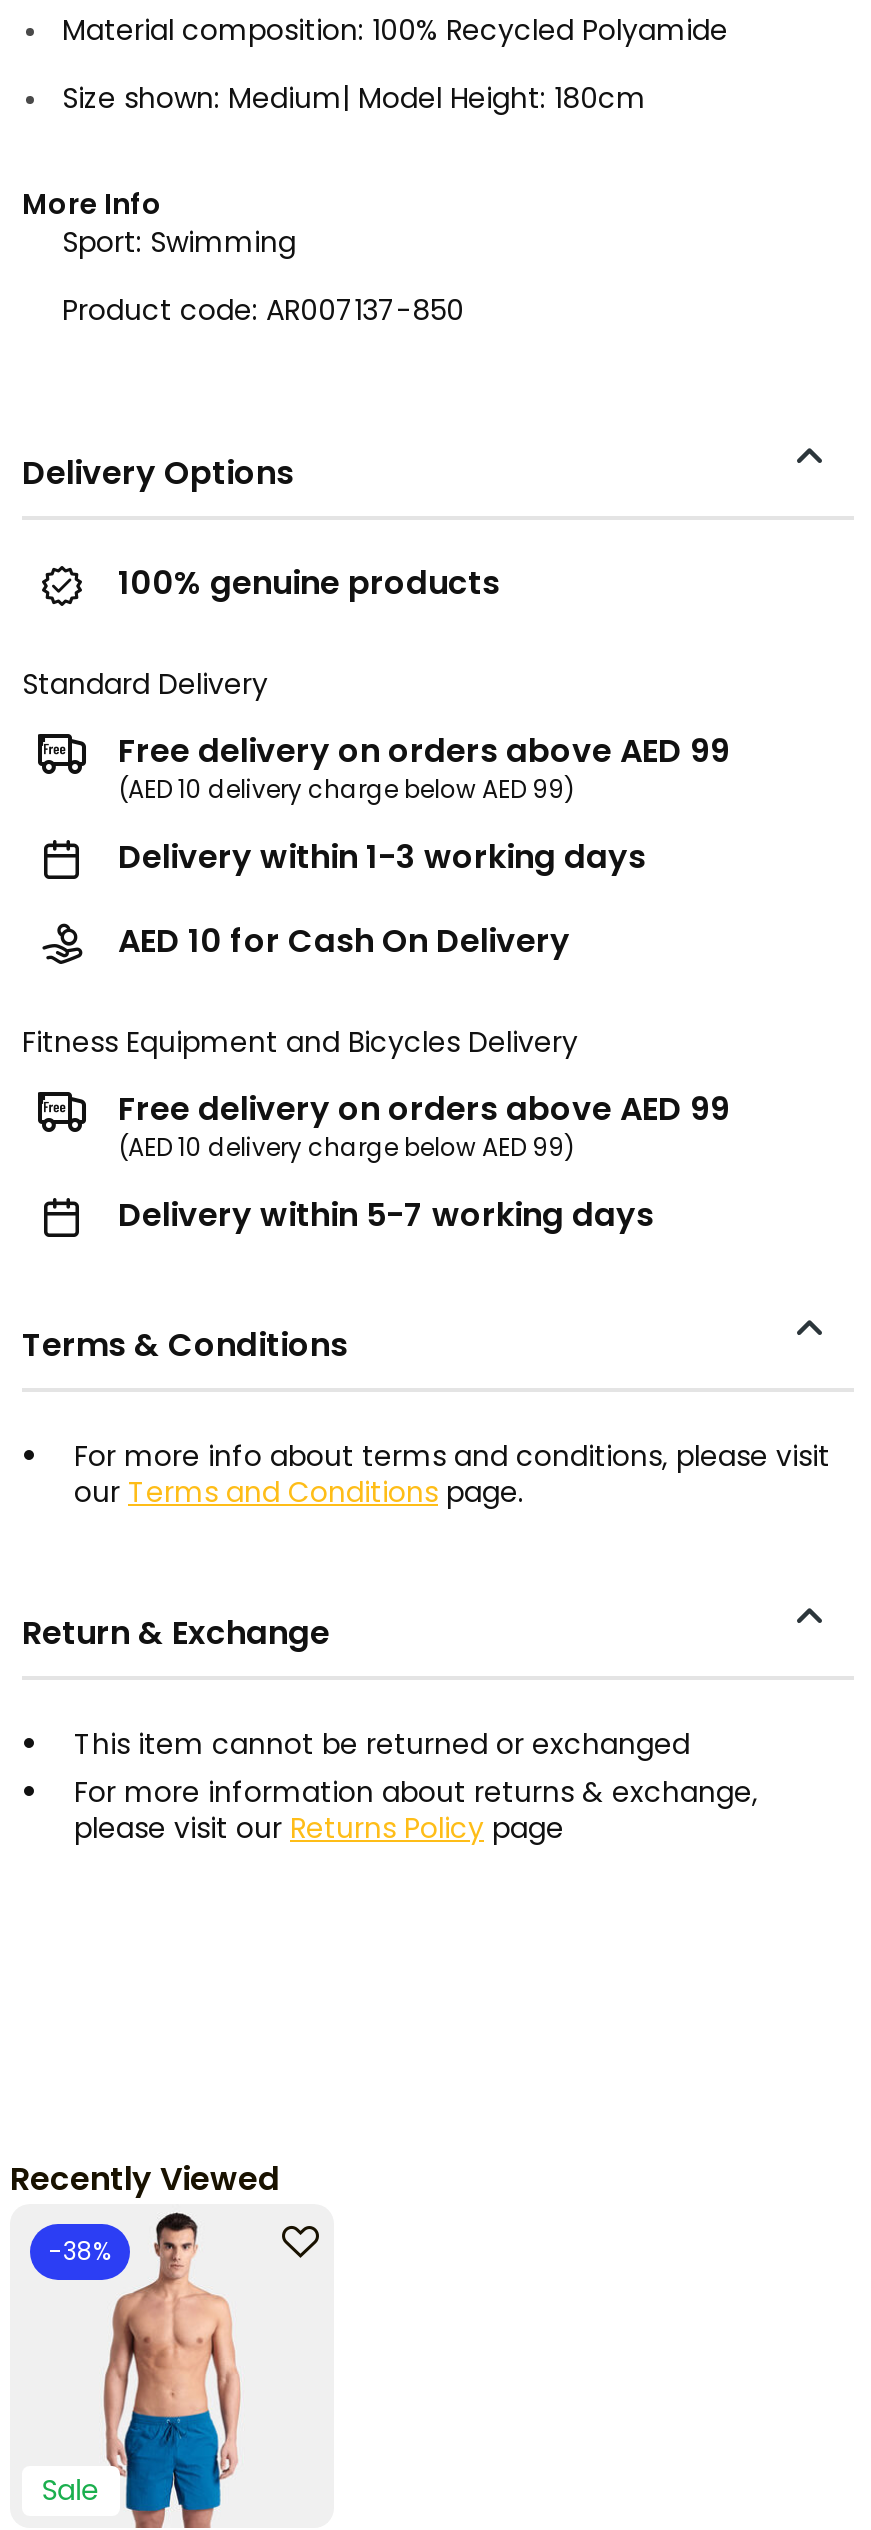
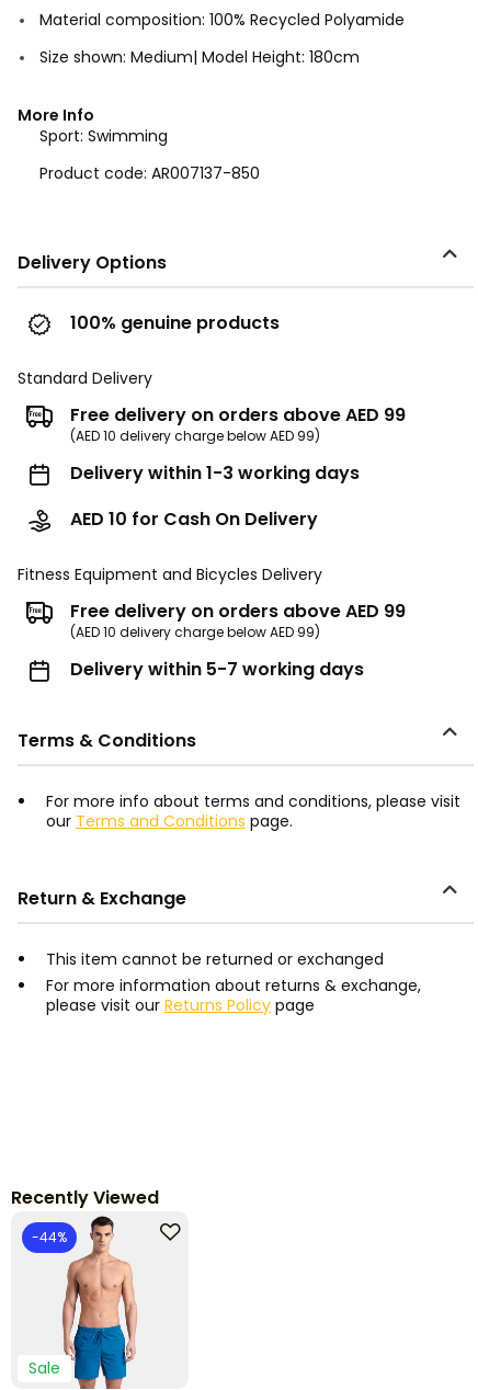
[49,2233,111,2267] -38% -> [32,1227,67,1246] -44%

